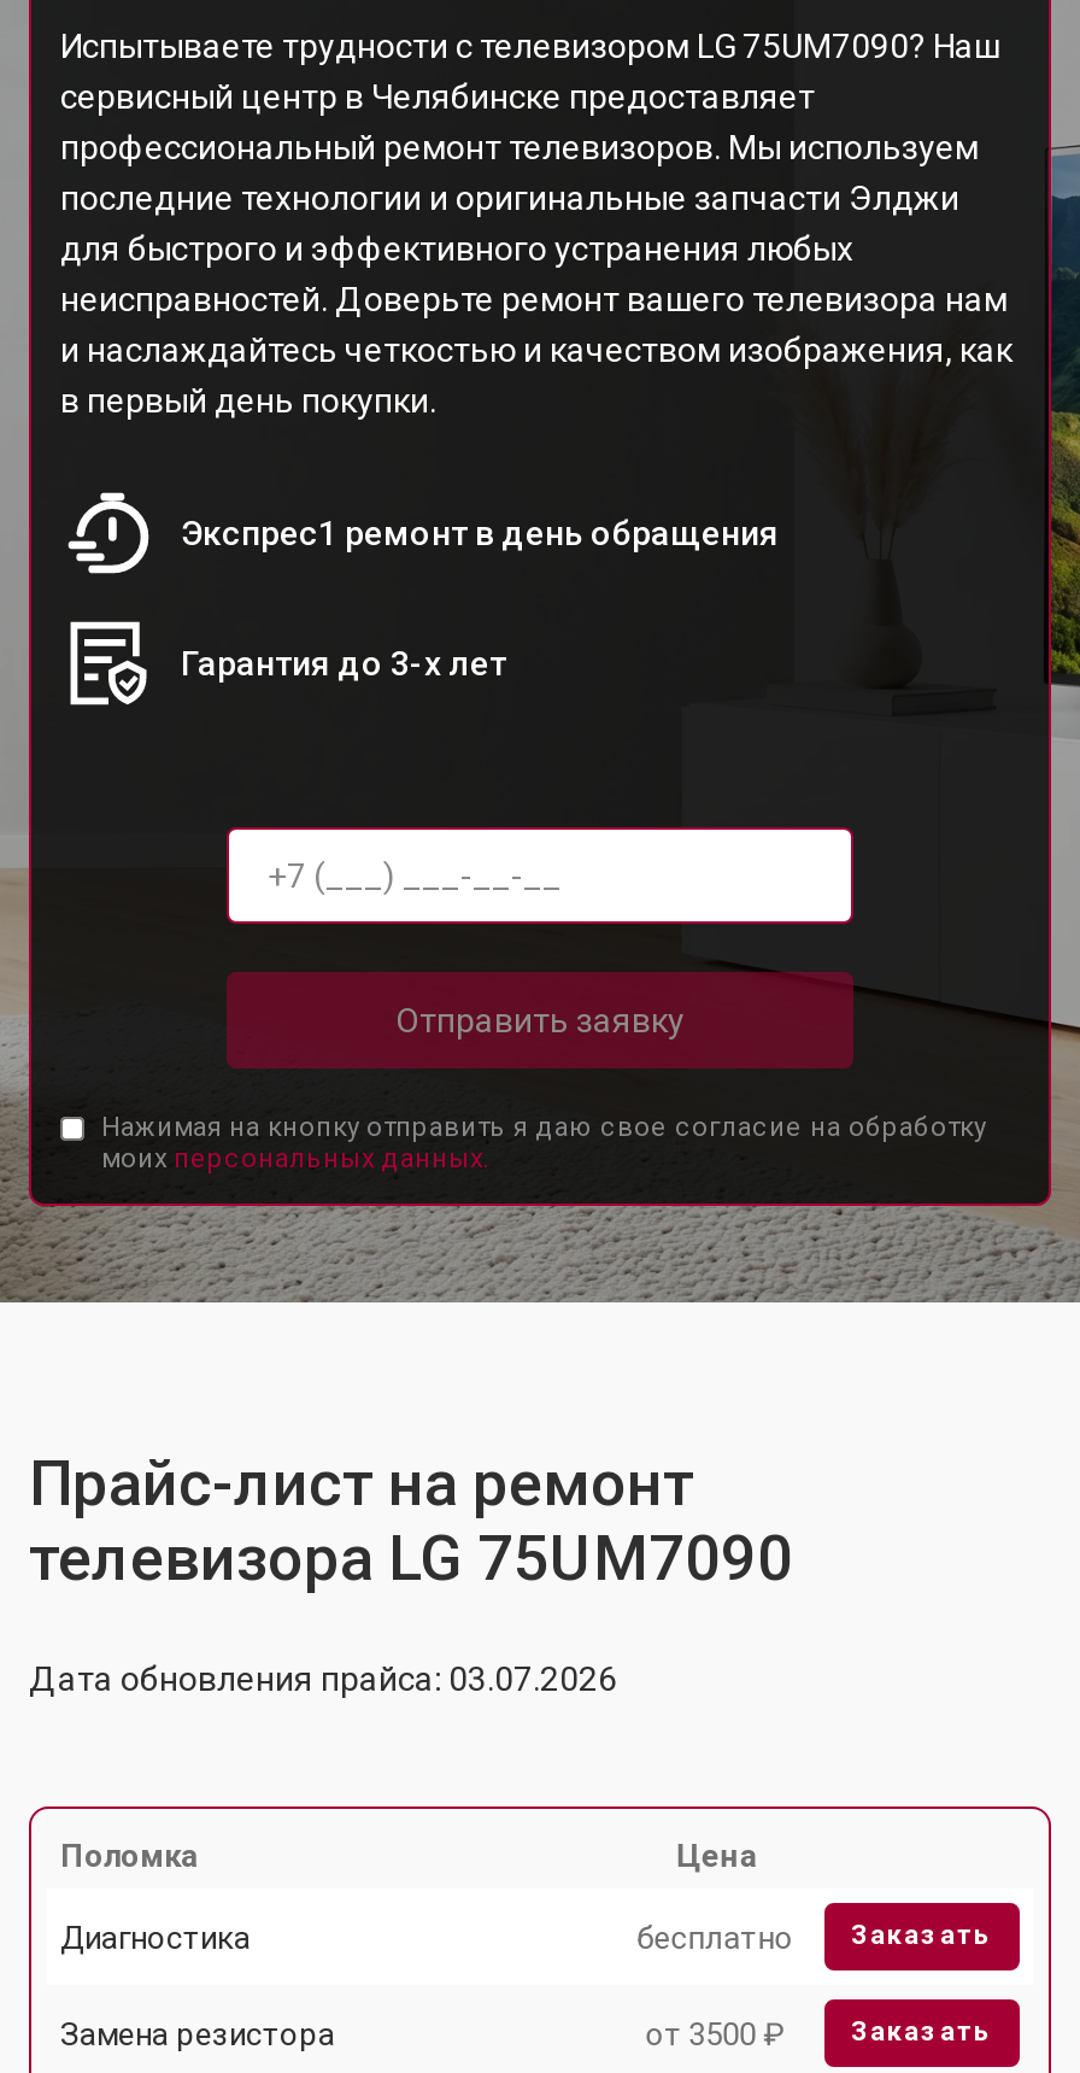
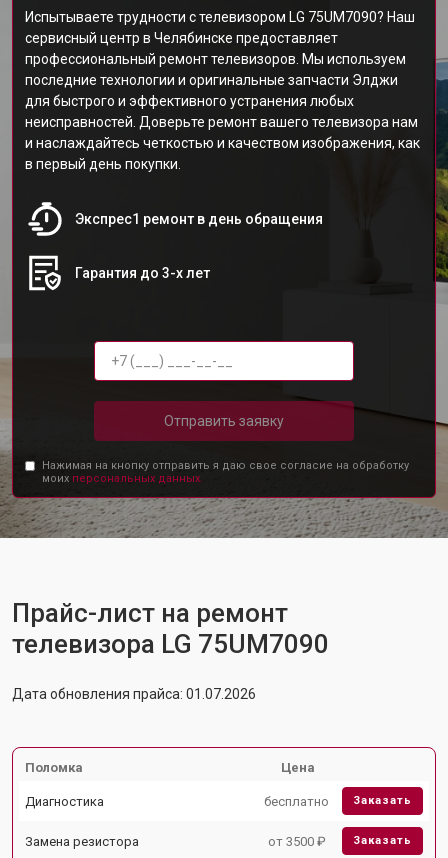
[29,1659,617,1698] Дата обновления прайса: 03.07.2026 -> [12,686,256,702] Дата обновления прайса: 01.07.2026

